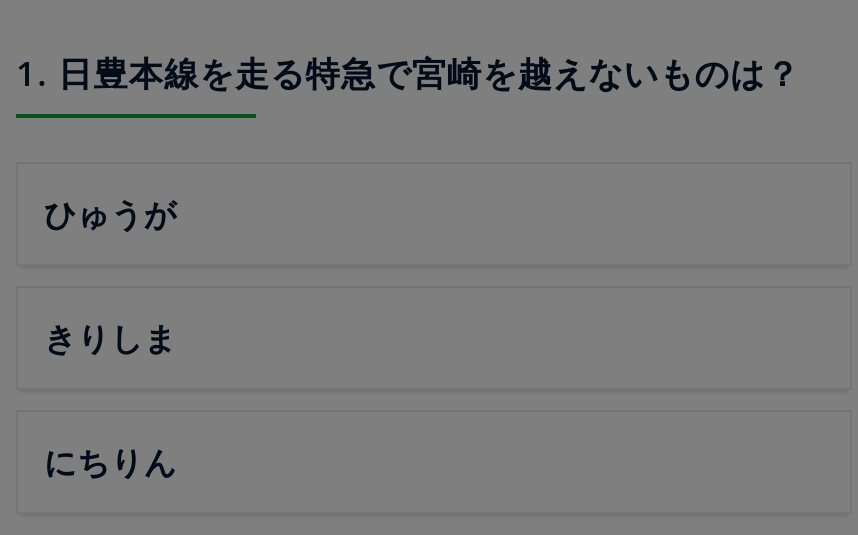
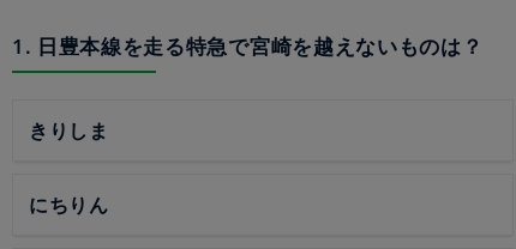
[44,192,177,236] ひゅうが -> none

